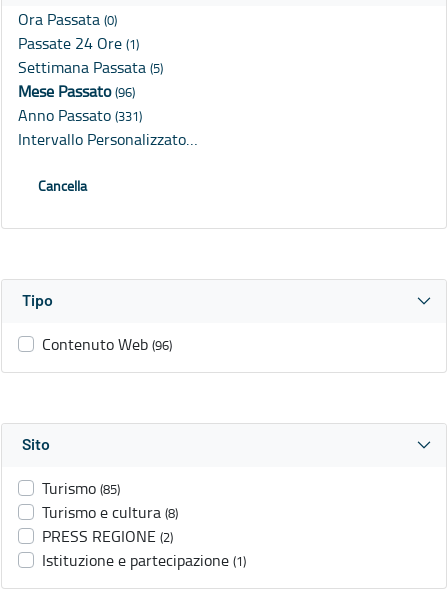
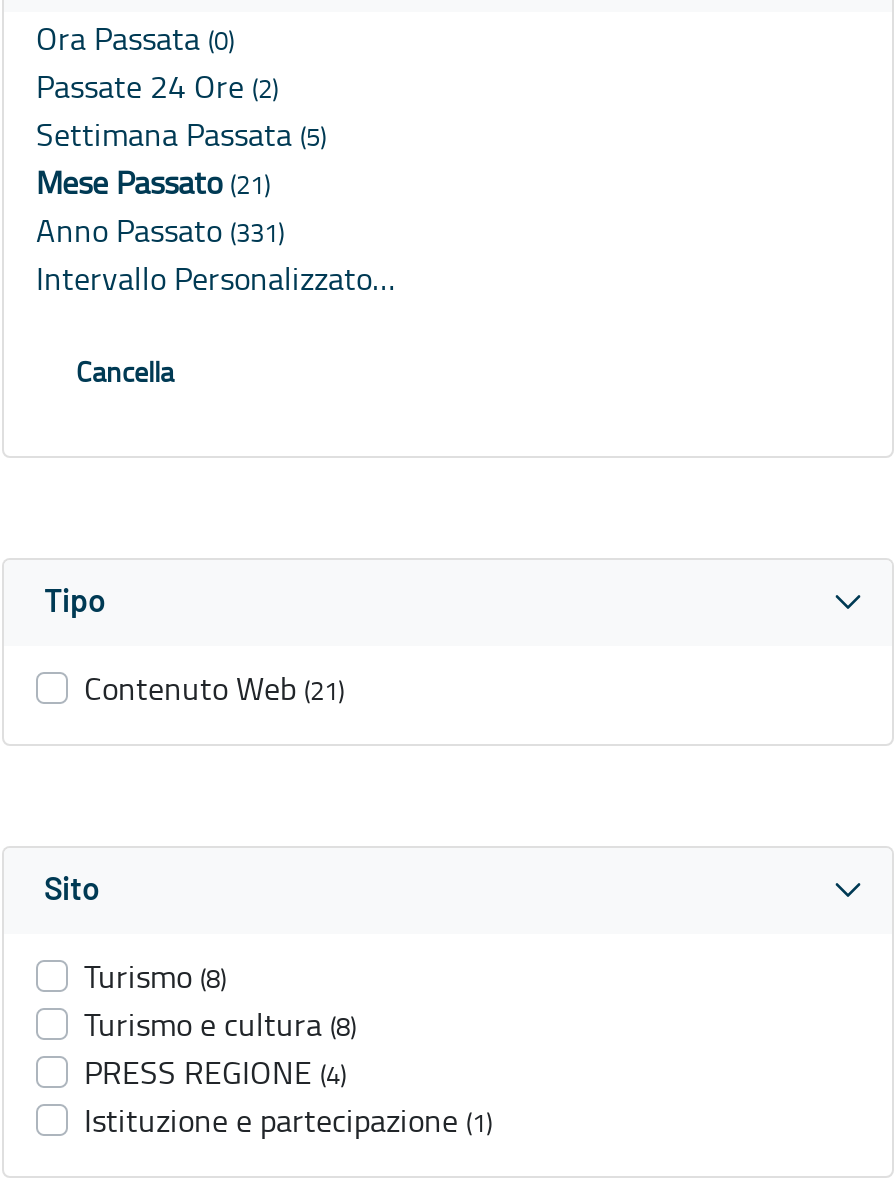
[18,32,139,54] Passate 24 Ore (1) -> [36,65,278,109] Passate 24 Ore (2)
[18,80,135,102] Mese Passato (96) -> [36,161,270,205] Mese Passato (21)
[42,333,172,355] Contenuto Web (96) -> [84,667,344,711] Contenuto Web (21)
[42,477,120,499] Turismo (85) -> [84,955,226,999] Turismo (8)
[42,525,173,547] PRESS REGIONE (2) -> [84,1051,346,1095] PRESS REGIONE (4)

